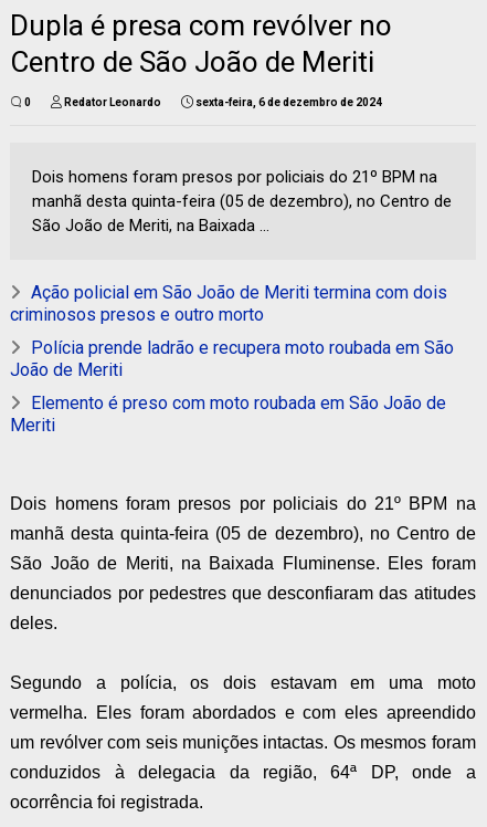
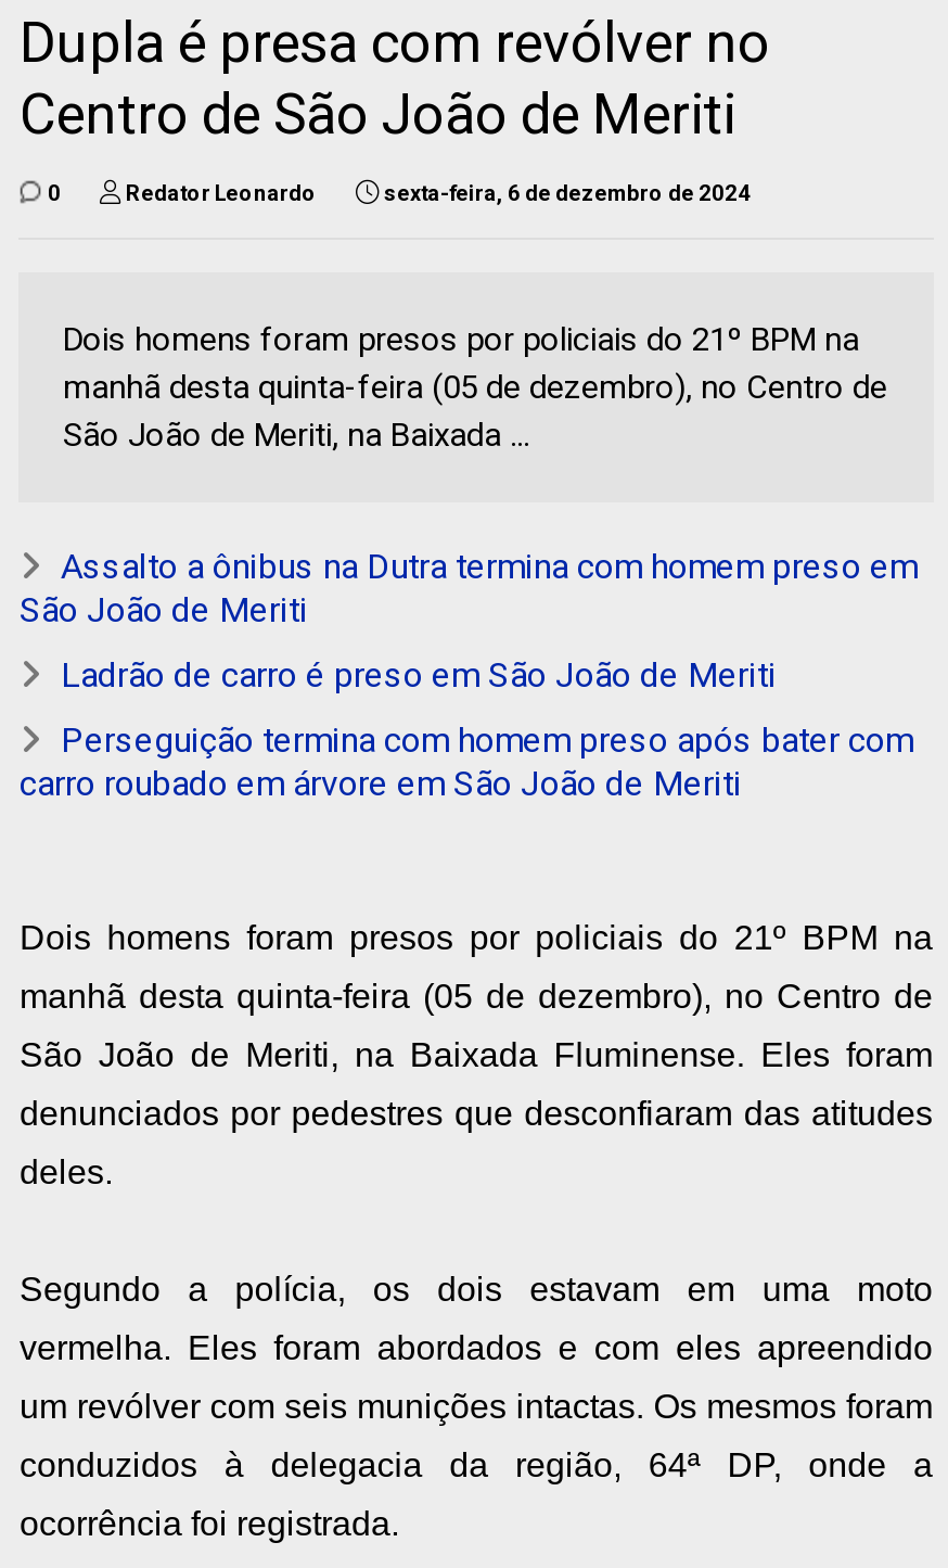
[10,282,448,325] Ação policial em São João de Meriti termina com dois | criminosos presos e outro morto -> [19,546,917,630] Assalto a ônibus na Dutra termina com homem preso em | São João de Meriti
[10,337,454,380] Polícia prende ladrão e recupera moto roubada em São | João de Meriti -> [61,654,776,696] Ladrão de carro é preso em São João de Meriti
[10,392,447,436] Elemento é preso com moto roubada em São João de | Meriti -> [19,719,913,804] Perseguição termina com homem preso após bater com | carro roubado em árvore em São João de Meriti

